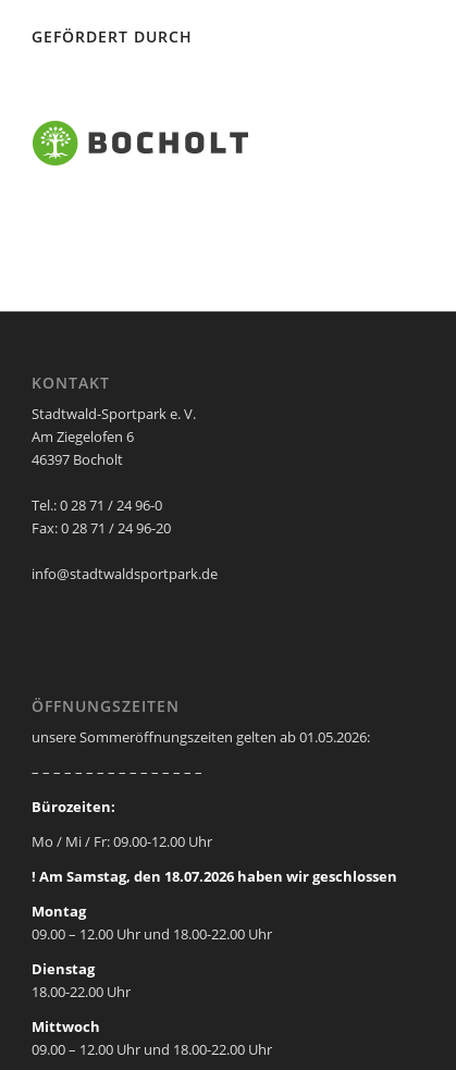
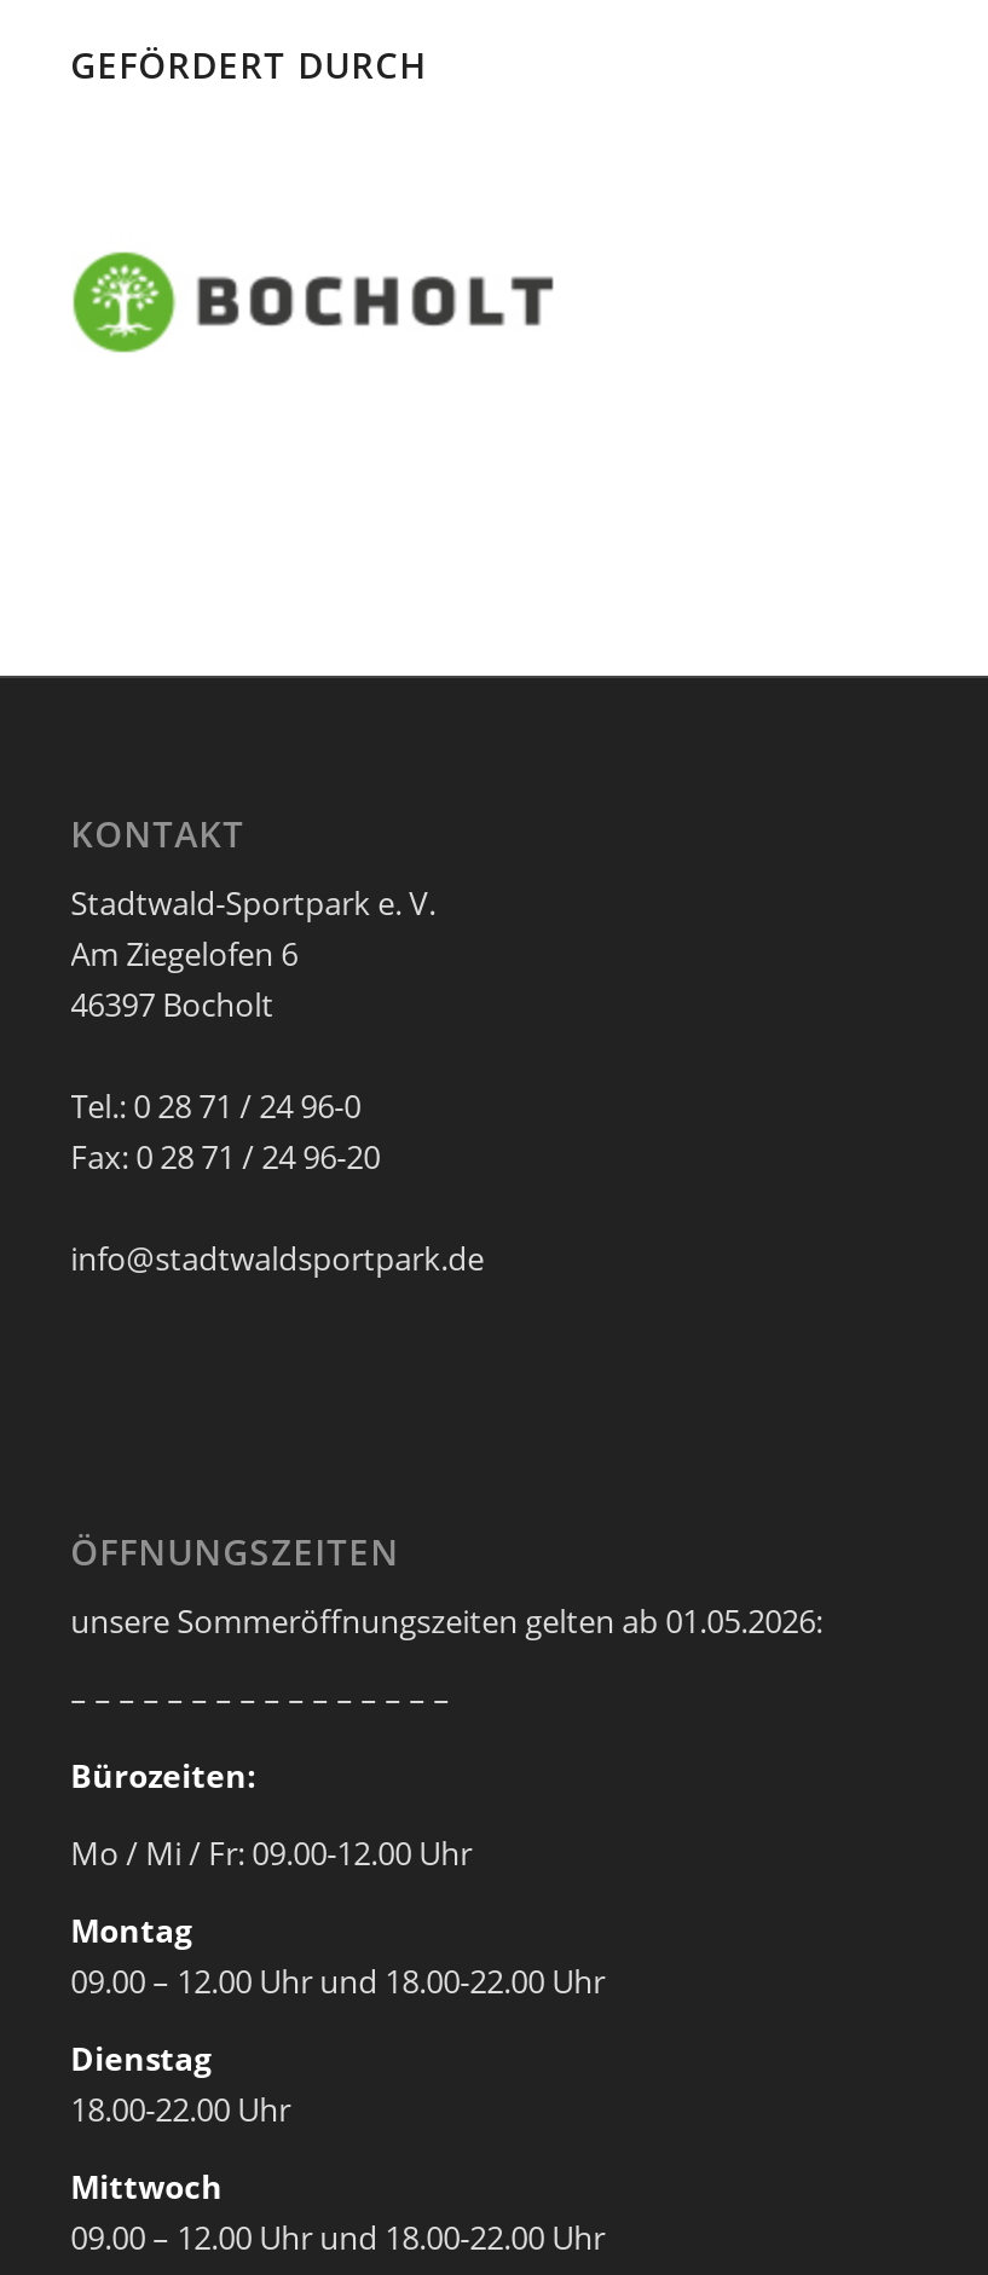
[31,867,400,886] ! Am Samstag, den 18.07.2026 haben wir geschlossen -> none

